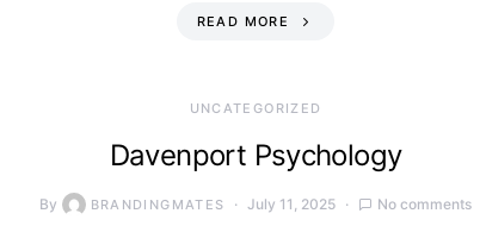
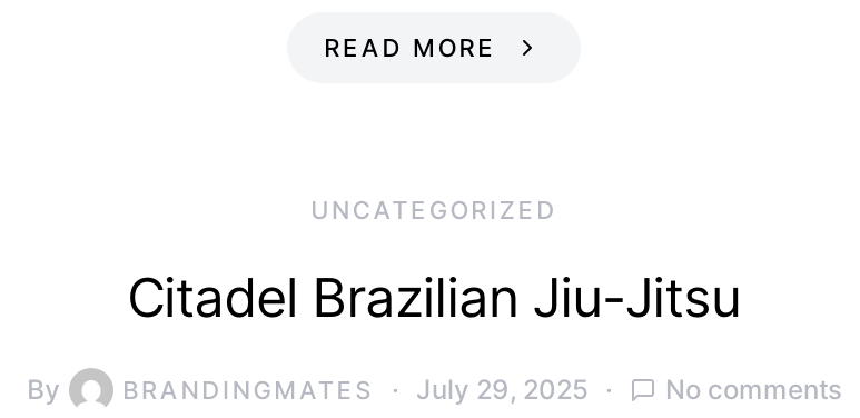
[109,138,402,172] Davenport Psychology -> [127,266,741,330] Citadel Brazilian Jiu-Jitsu
[39,195,336,213] By BRANDINGMATES July 11, 2025 -> [27,372,587,406] By BRANDINGMATES July 29, 2025

